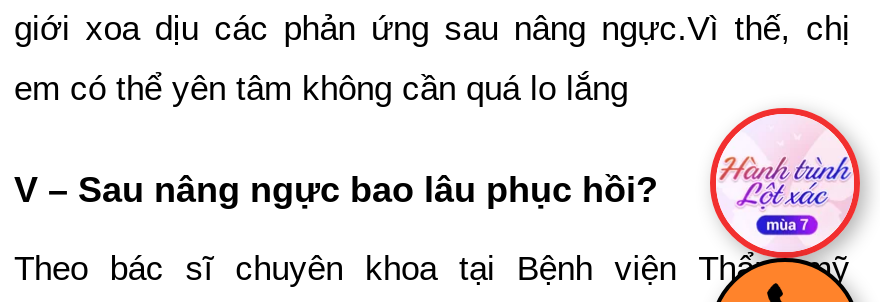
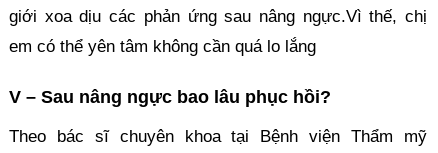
[708,106,870,244] [image] -> none

